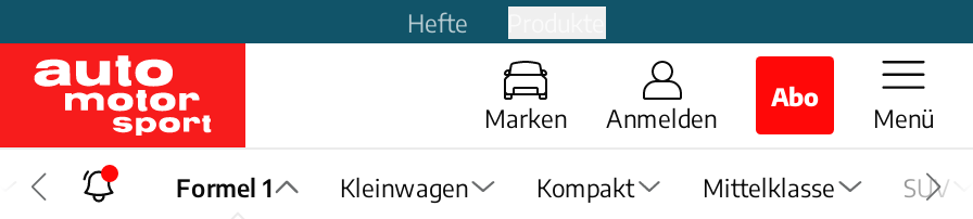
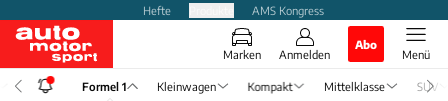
none -> [251,2,323,16] AMS Kongress

